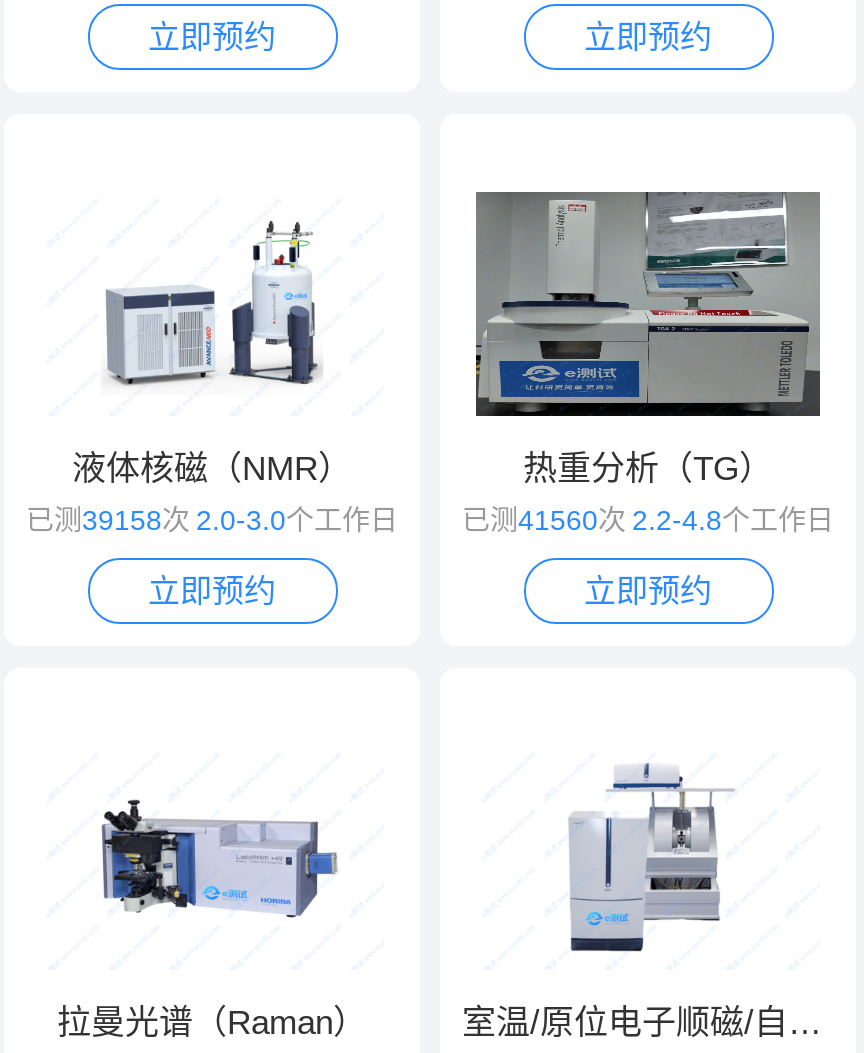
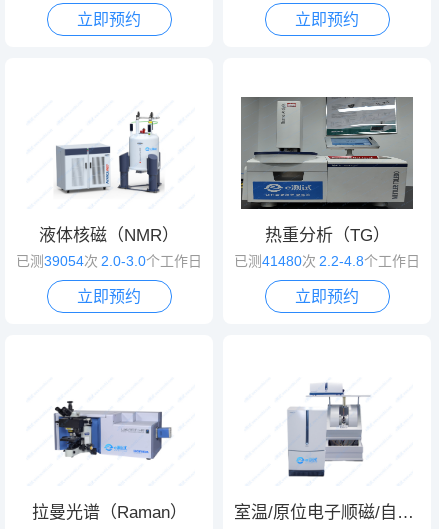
[26,504,398,536] 已测39158次 2.0-3.0个工作日 -> [16,253,202,269] 已测39054次 2.0-3.0个工作日
[462,504,834,536] 已测41560次 2.2-4.8个工作日 -> [234,253,420,269] 已测41480次 2.2-4.8个工作日

